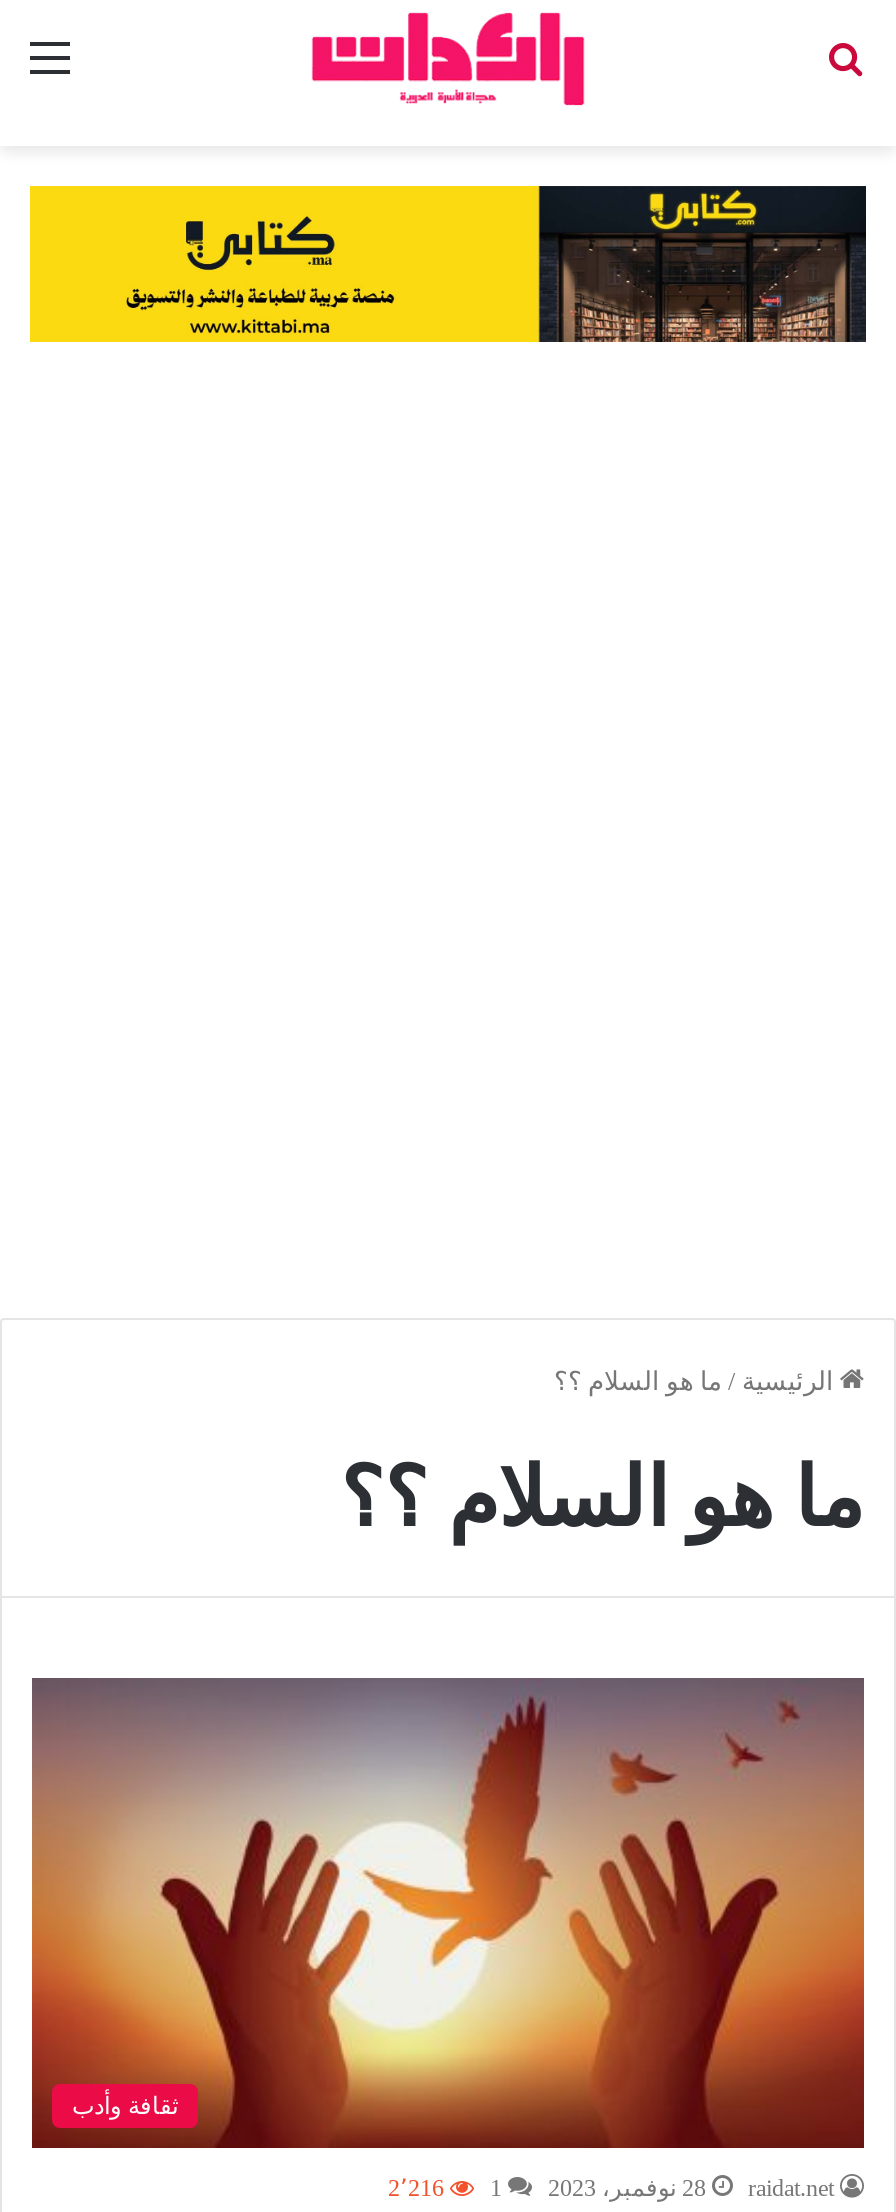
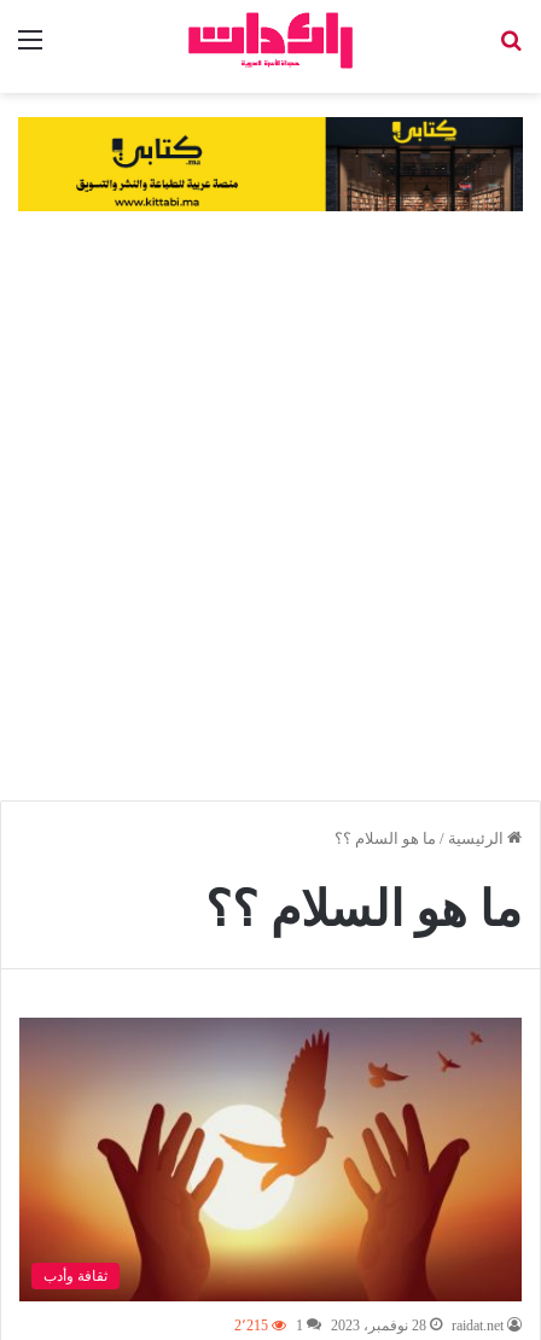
[388,2174,502,2202] 2٬216 1 -> [234,1317,303,1334] 2٬215 1

